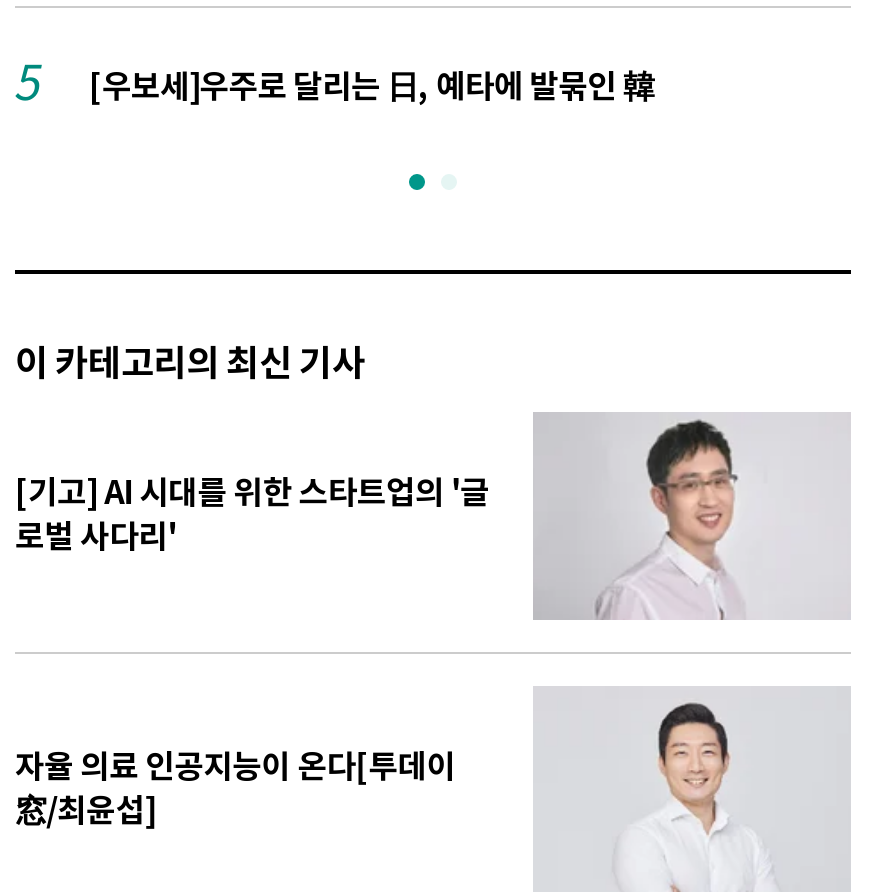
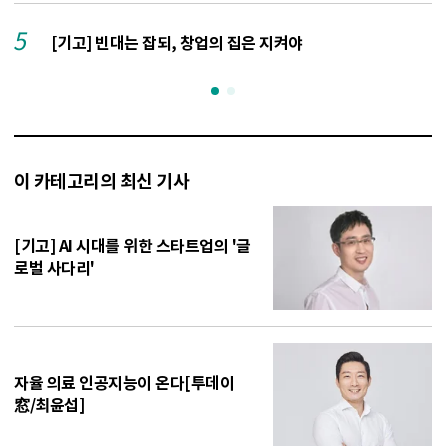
[89,68,654,108] [우보세]우주로 달리는 日, 예타에 발묶인 韓 -> [51,34,303,54] [기고] 빈대는 잡되, 창업의 집은 지켜야

